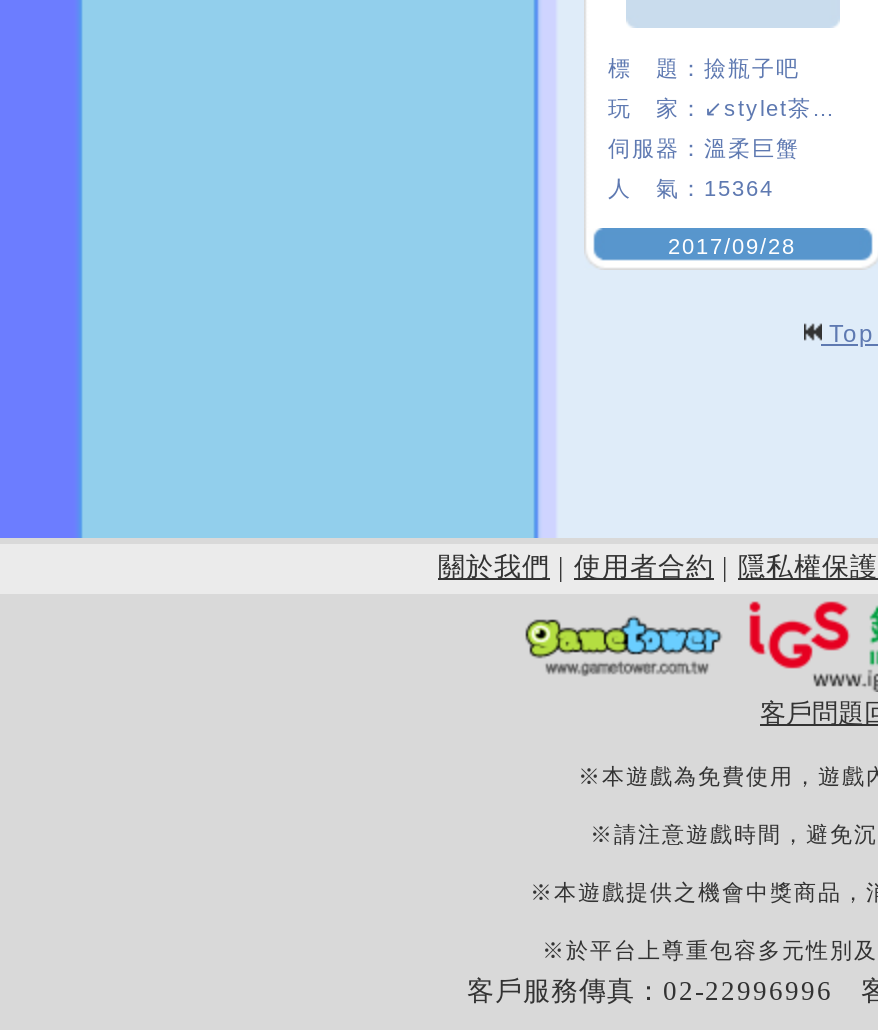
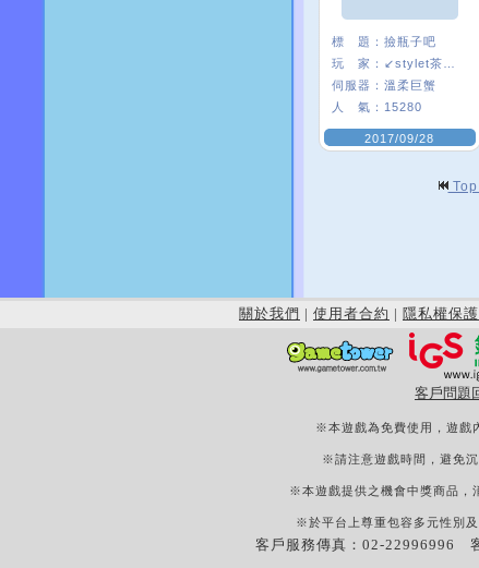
[608,176,774,200] 人 氣：15364 -> [332,100,422,113] 人 氣：15280

